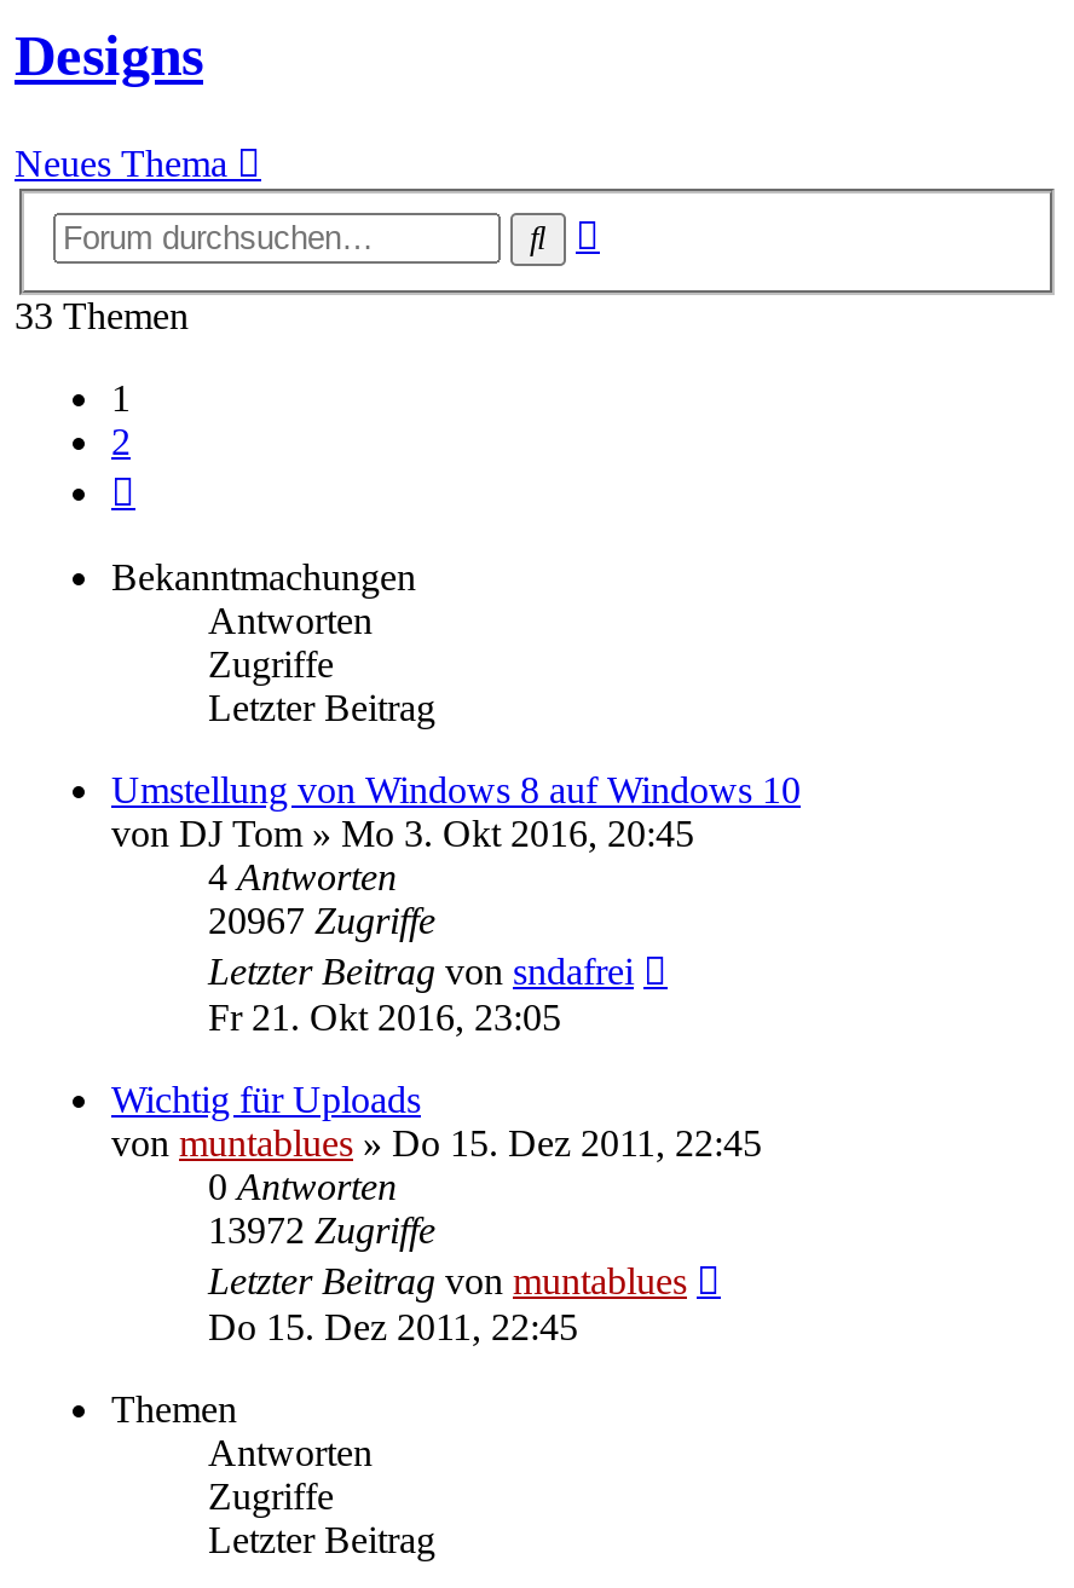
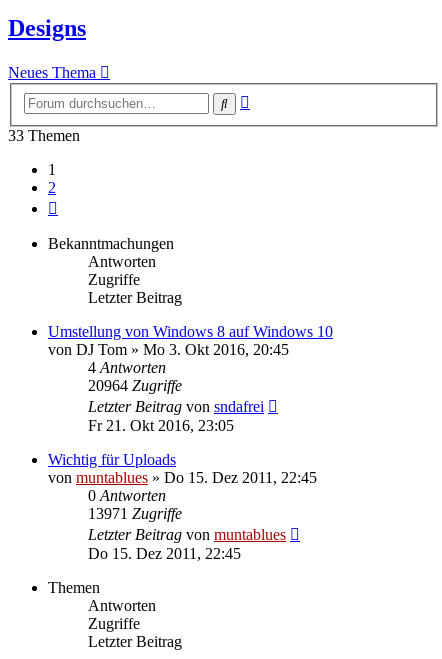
[208,900,435,941] 20967 Zugriffe -> [88,377,182,394] 20964 Zugriffe
[208,1209,435,1251] 13972 Zugriffe -> [88,505,182,522] 13971 Zugriffe

